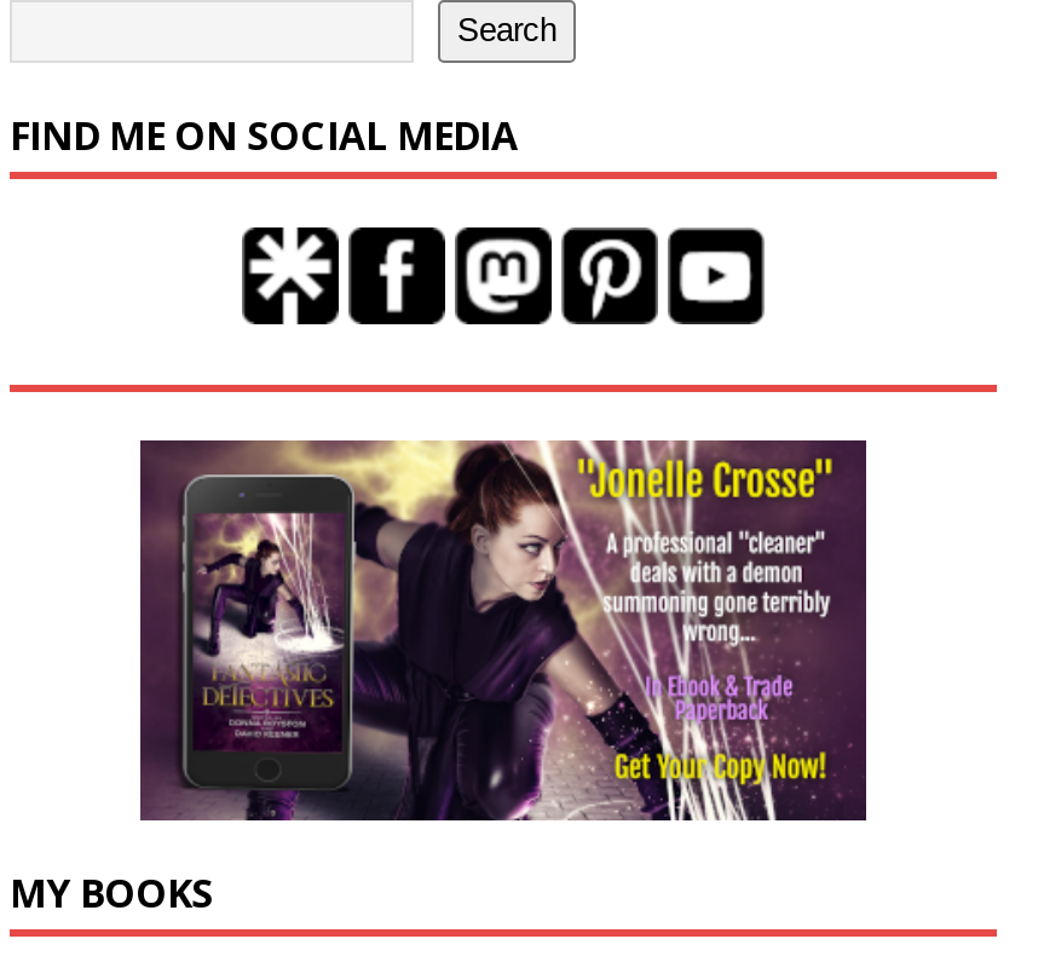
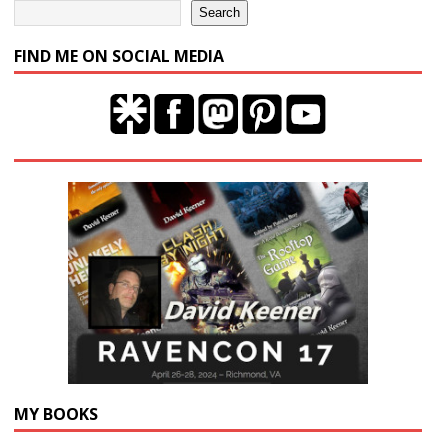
[140,438,864,823] [image] -> [67,181,368,385] [image]

